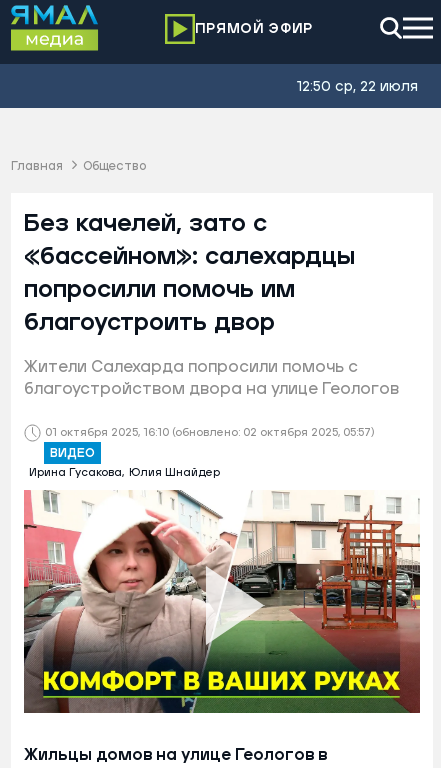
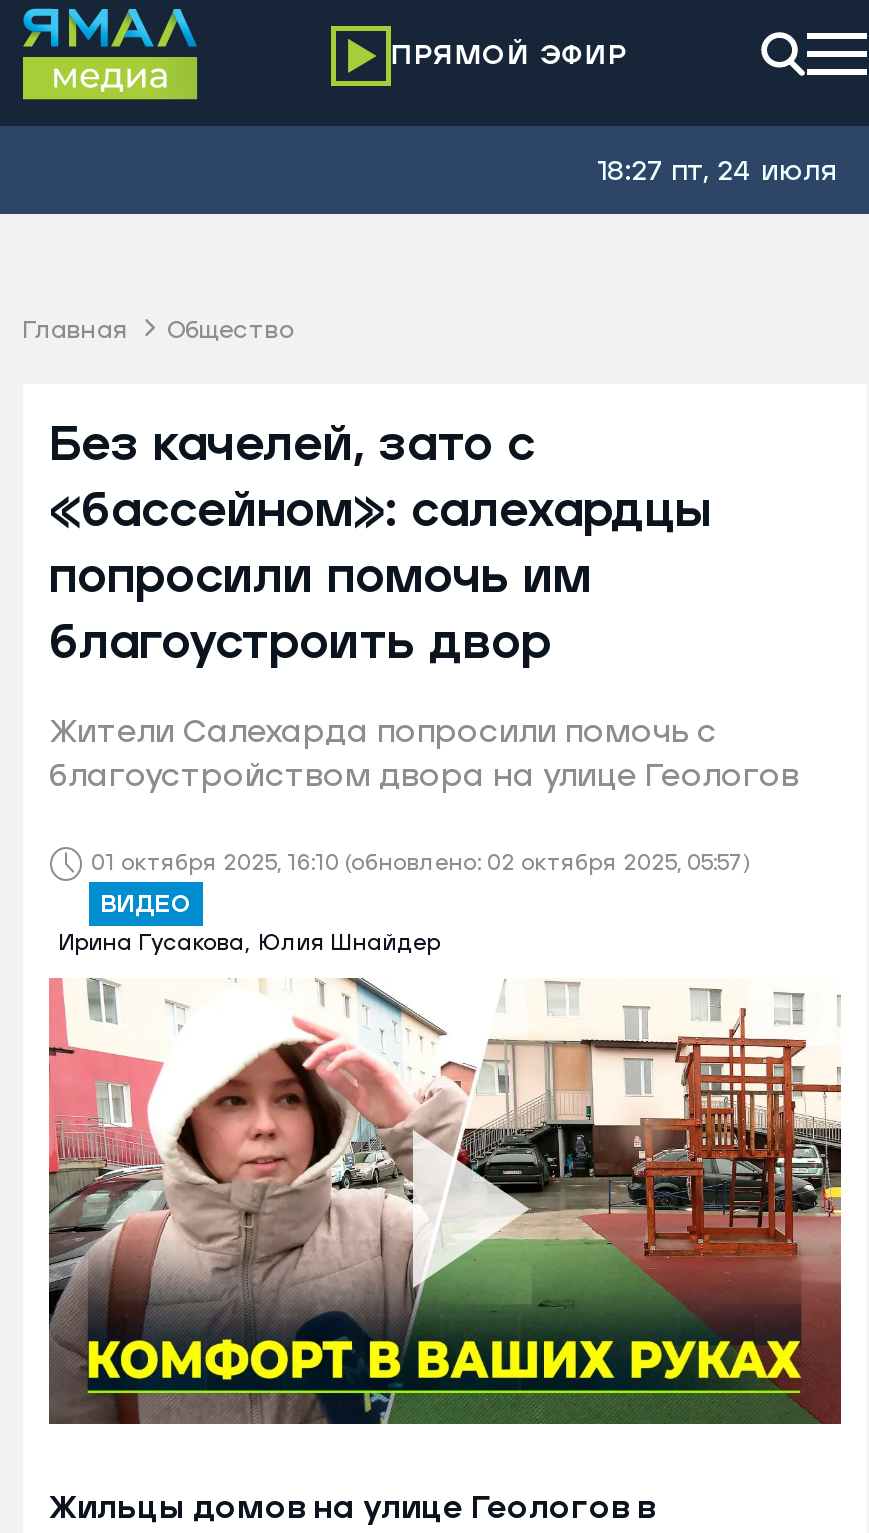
[297,80,418,94] 12:50 ср, 22 июля -> [597,158,837,186] 18:27 пт, 24 июля

